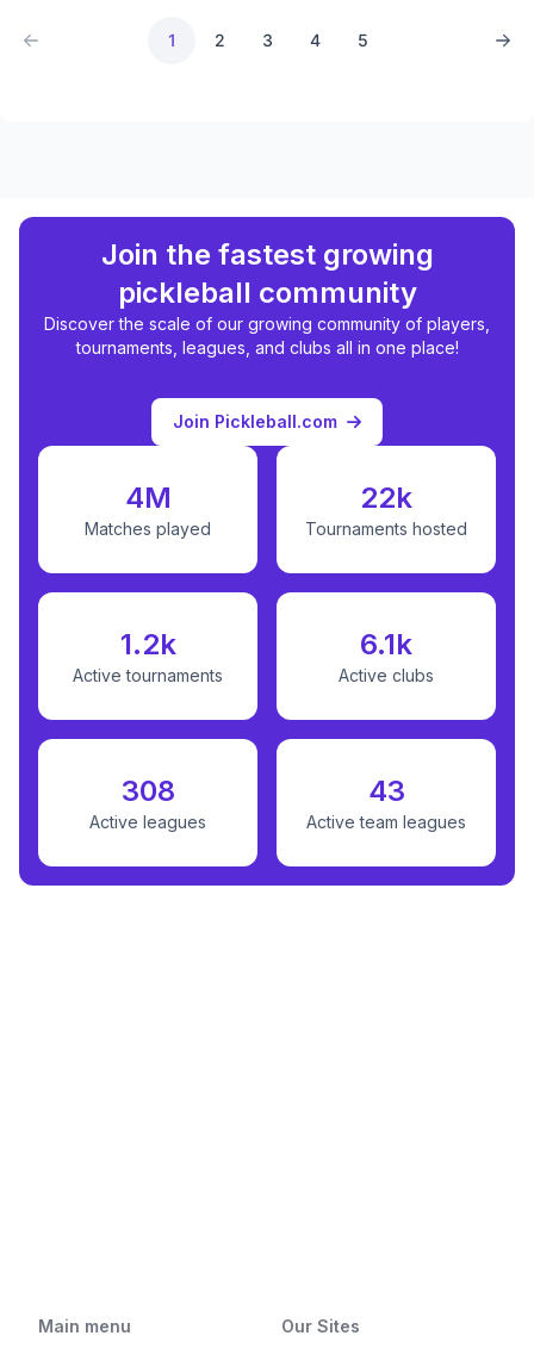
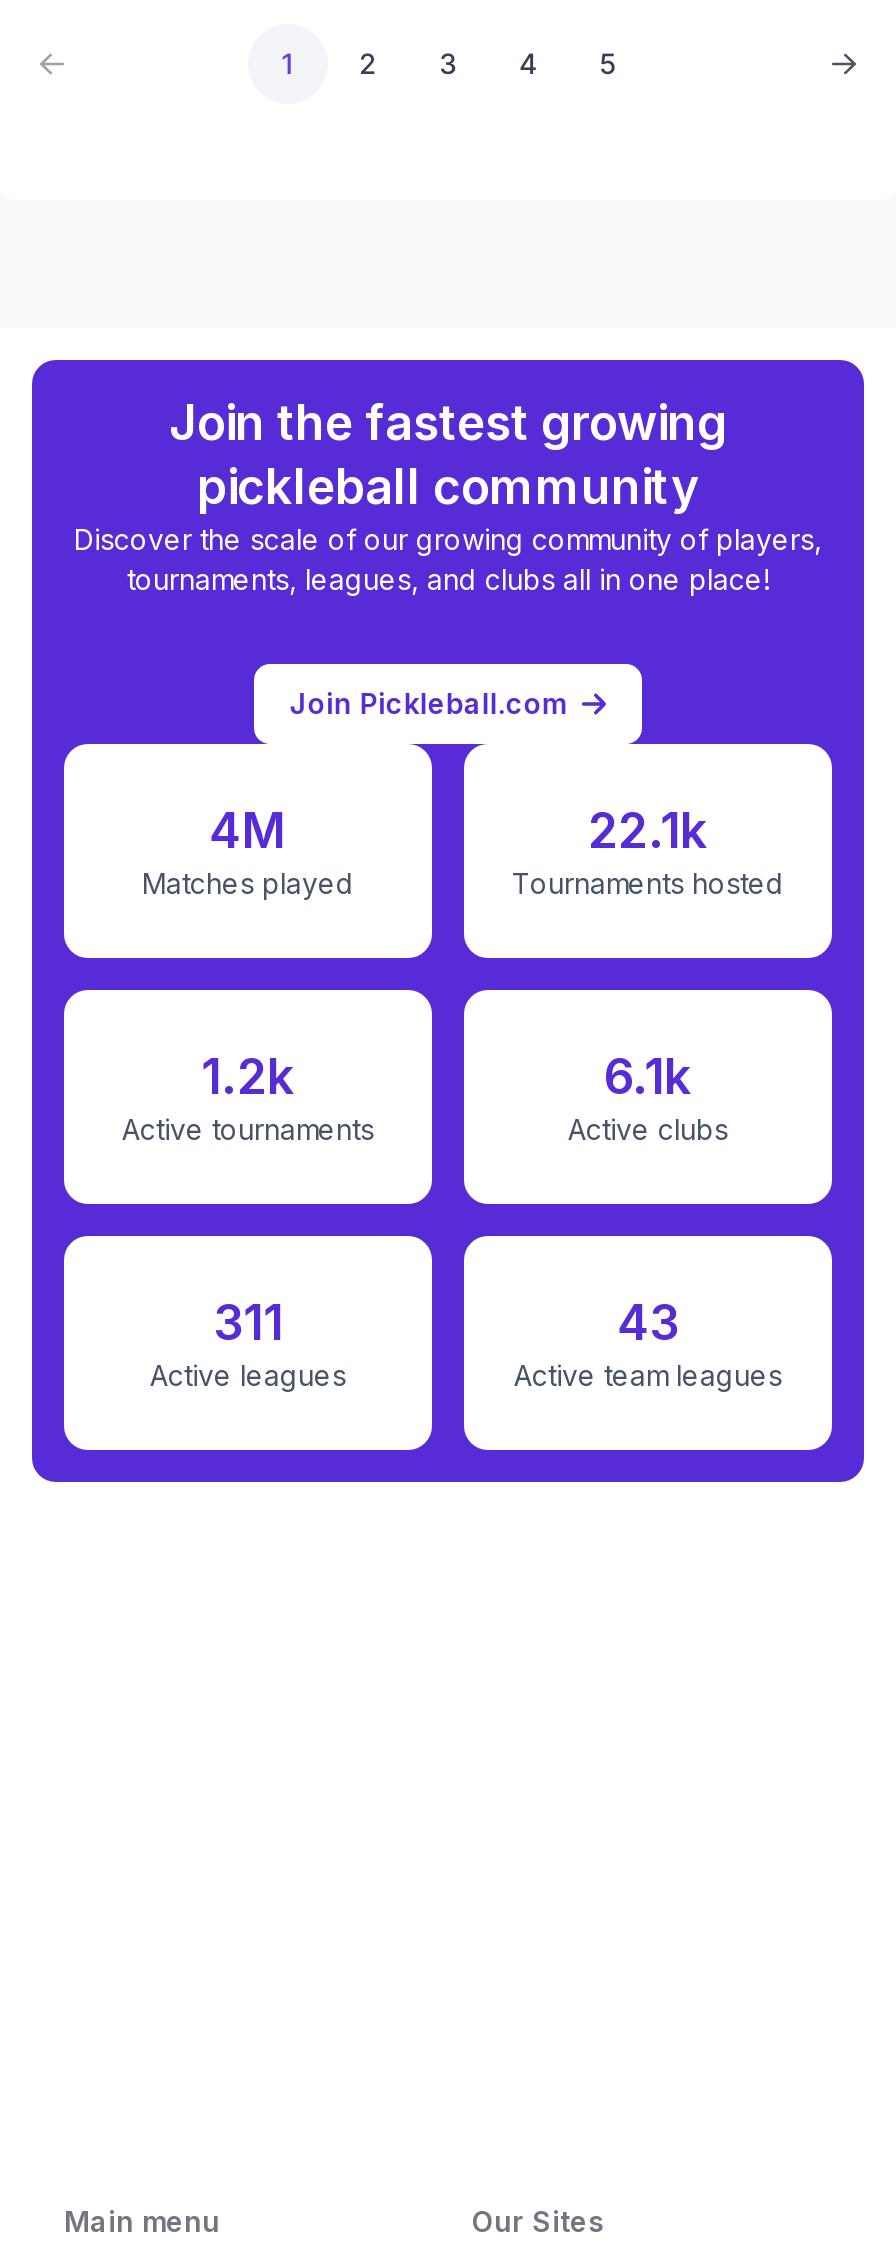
[360,480,412,514] 22k -> [588,801,708,859] 22.1k
[121,773,175,807] 308 -> [213,1293,283,1351] 311

